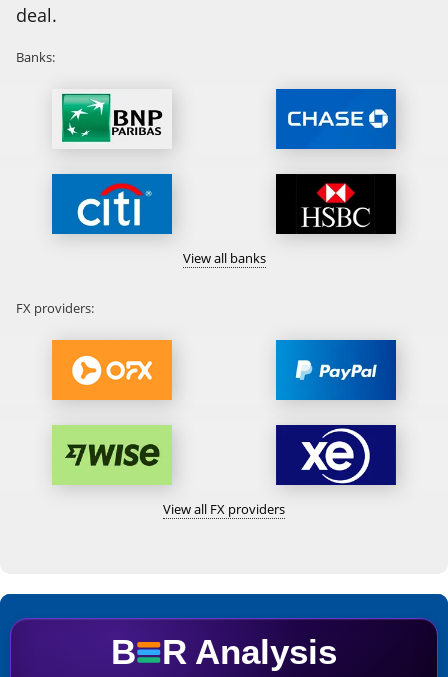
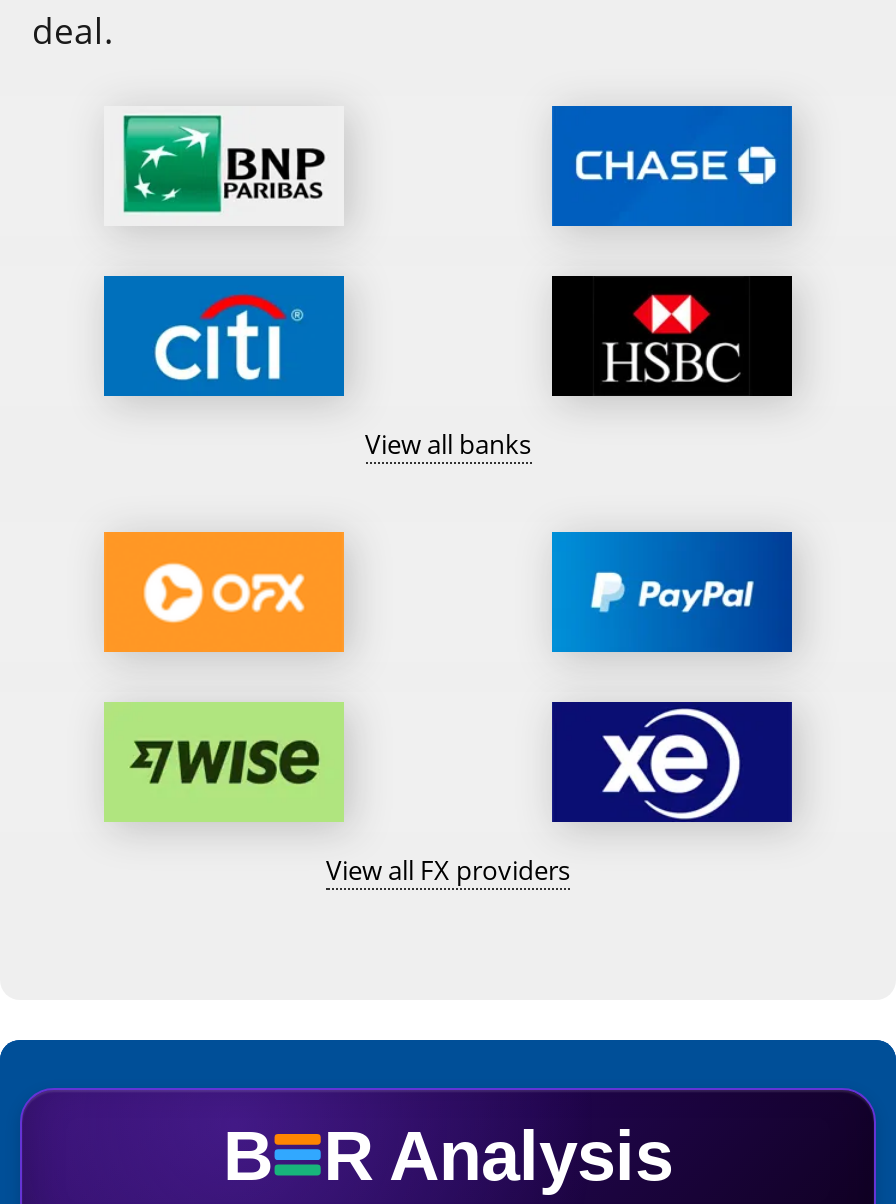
[16,48,55,66] Banks: -> none
[16,299,94,317] FX providers: -> none

